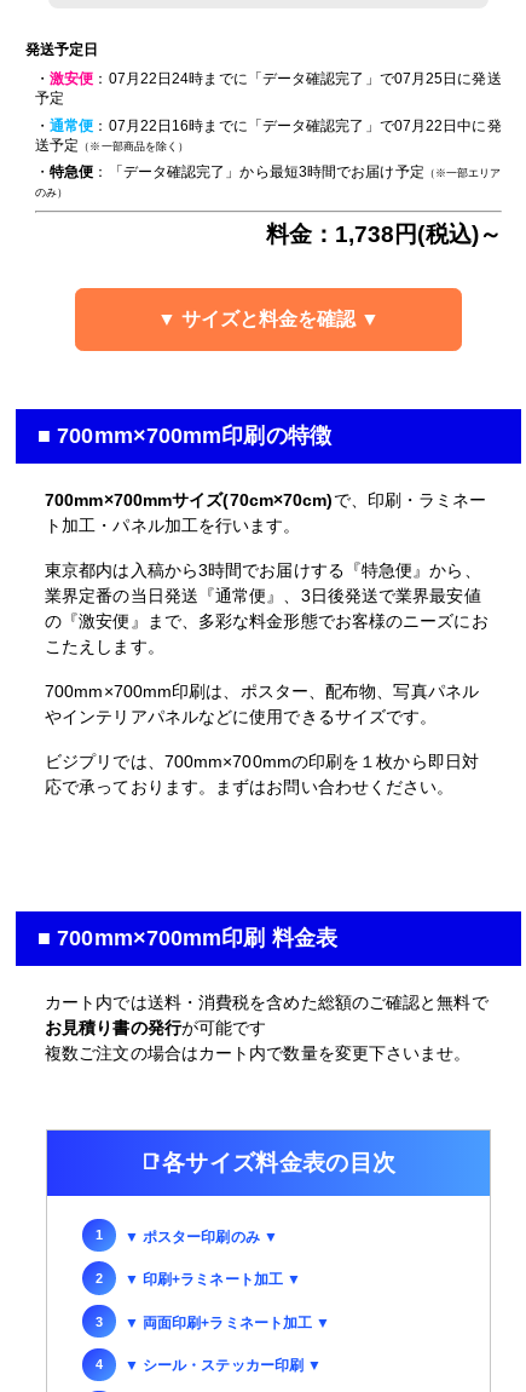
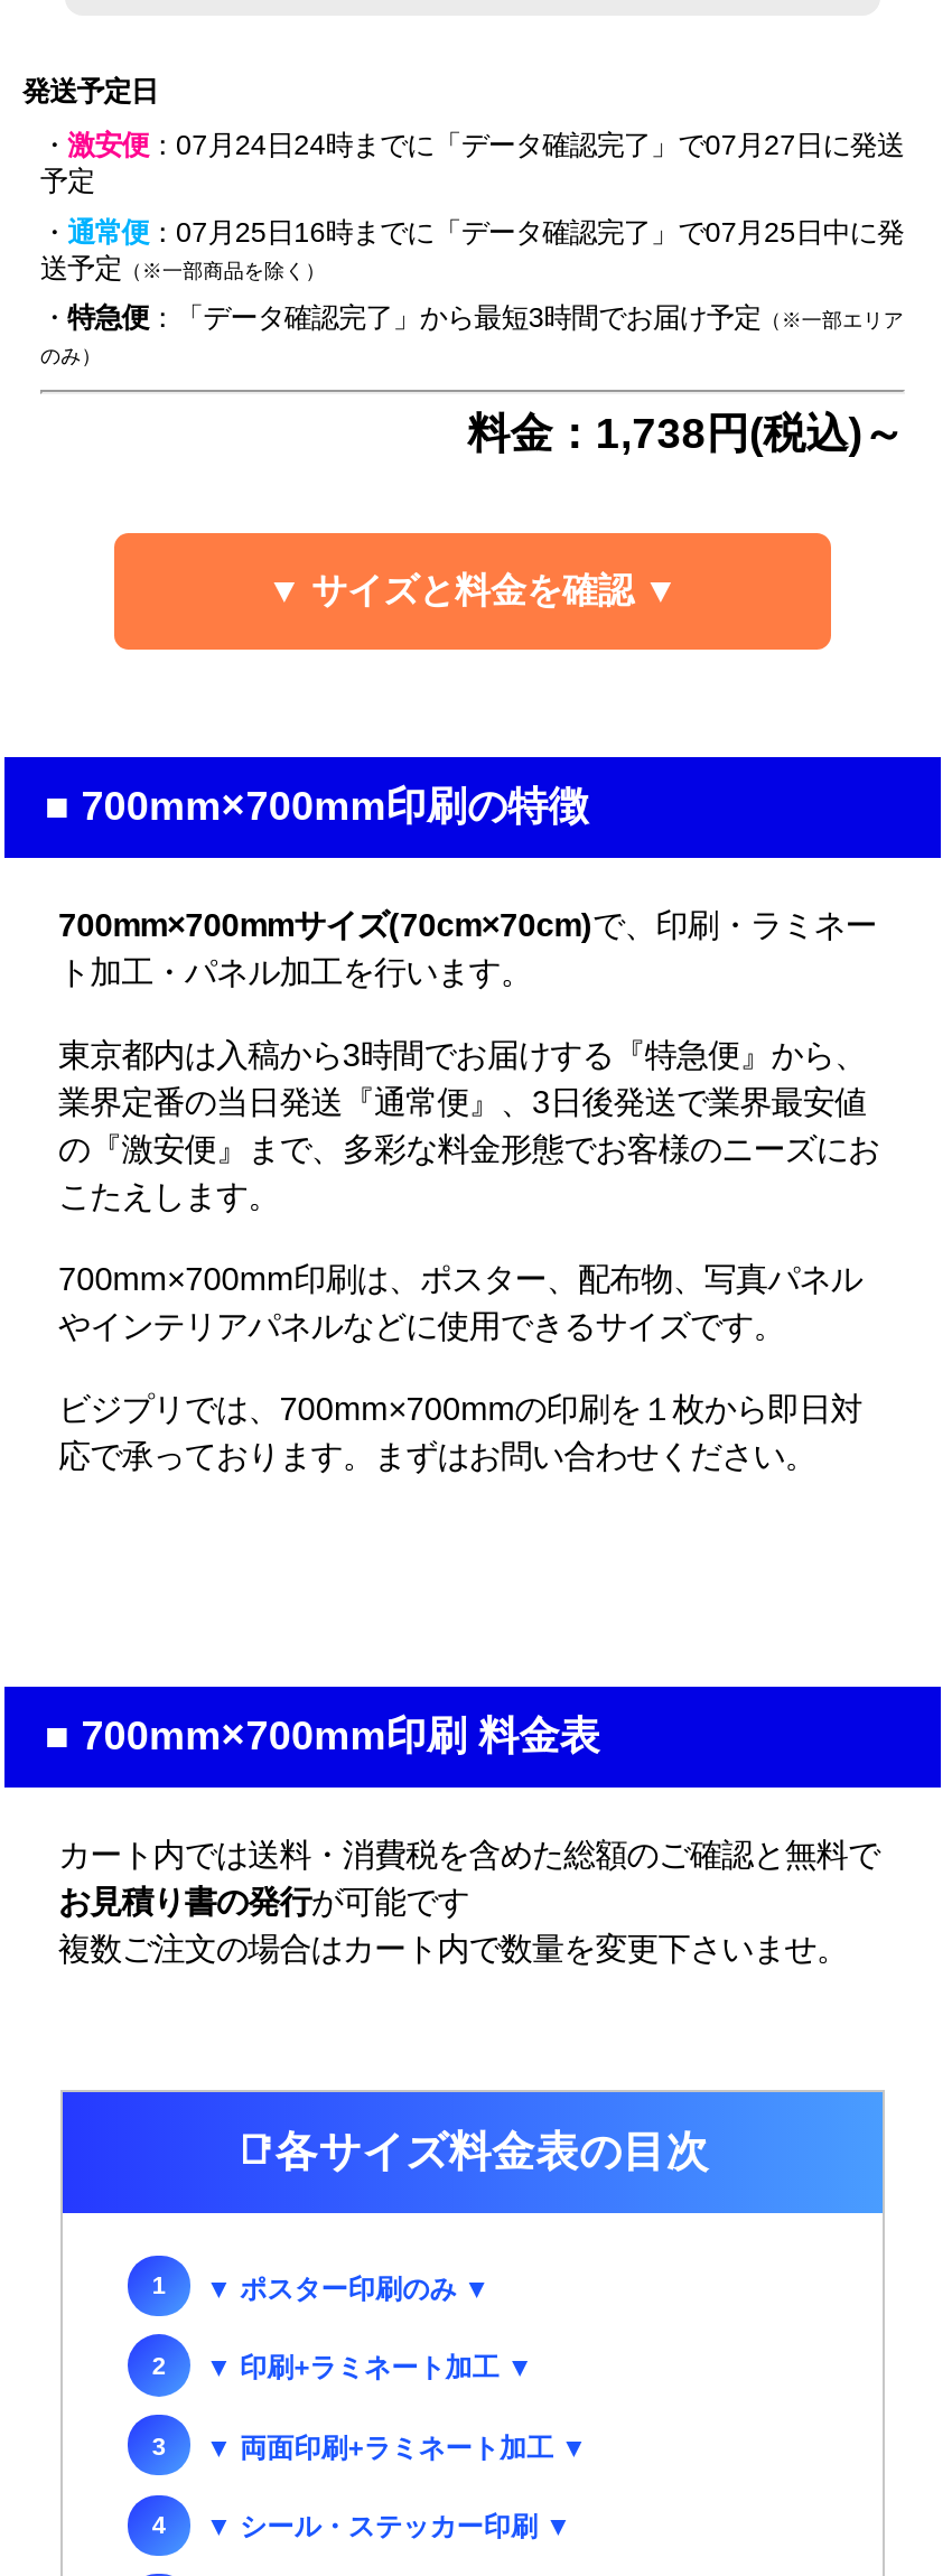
[35,70,501,87] ・激安便：07月22日24時までに「データ確認完了」で07月25日に発送 -> [40,130,904,162] ・激安便：07月24日24時までに「データ確認完了」で07月27日に発送
[35,117,501,134] ・通常便：07月22日16時までに「データ確認完了」で07月22日中に発 -> [40,216,904,248] ・通常便：07月25日16時までに「データ確認完了」で07月25日中に発

